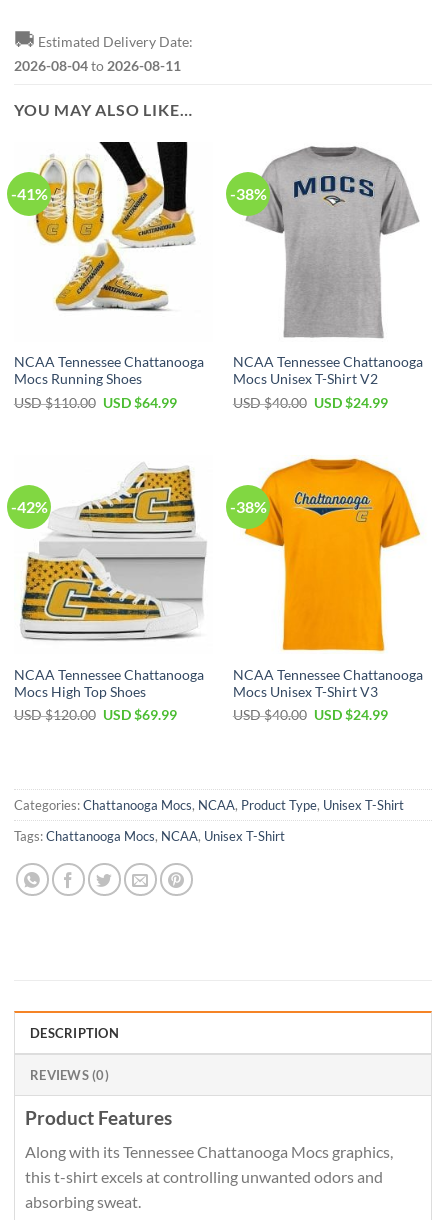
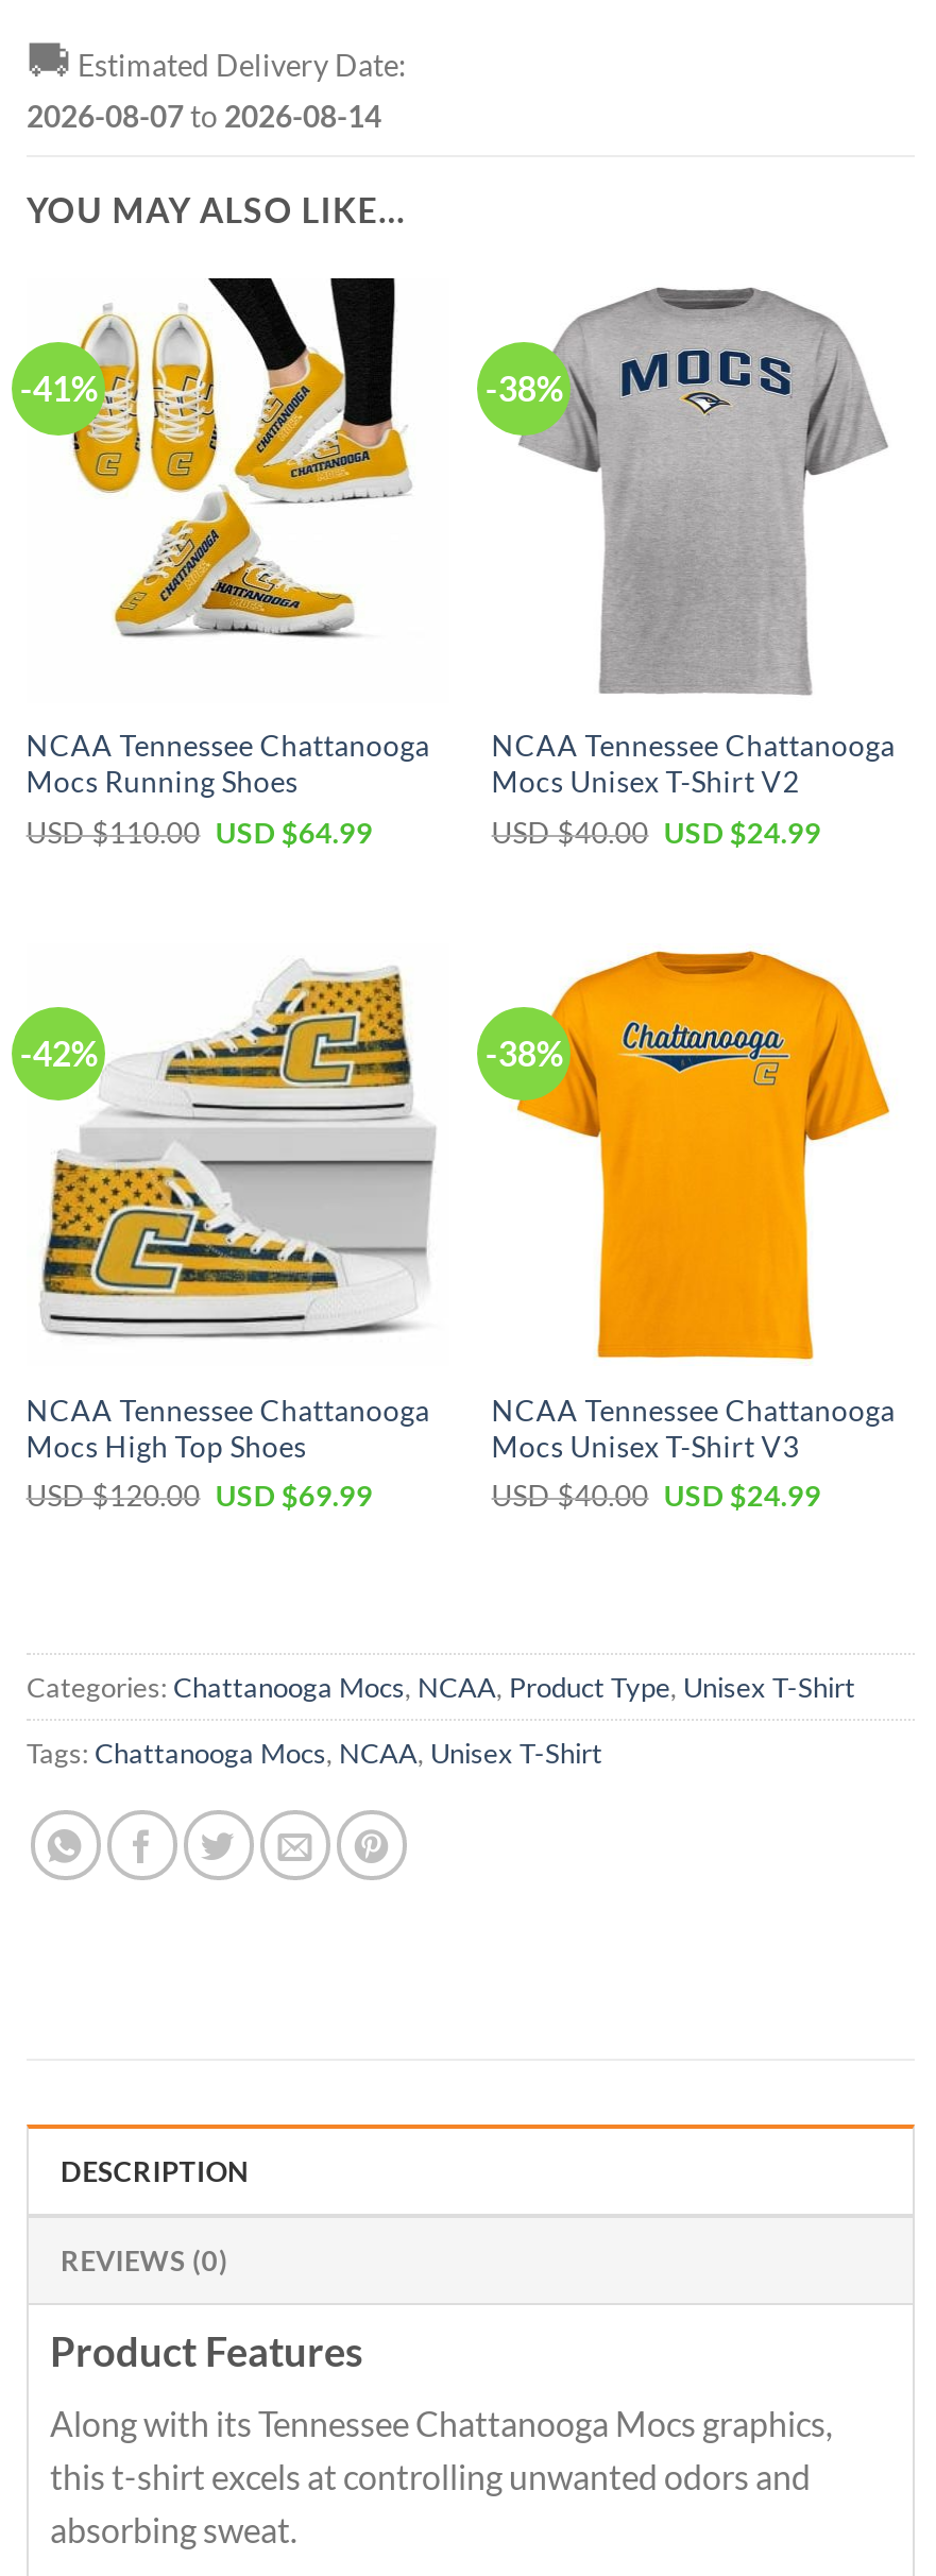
[14,57,181,74] 2026-08-04 to 2026-08-11 -> [27,98,381,134] 2026-08-07 to 2026-08-14

